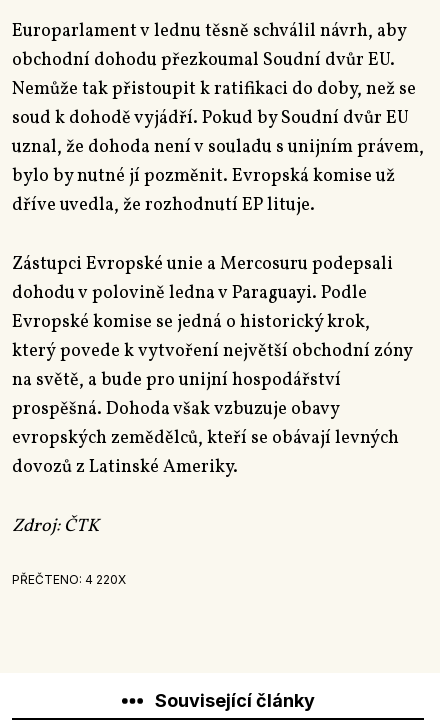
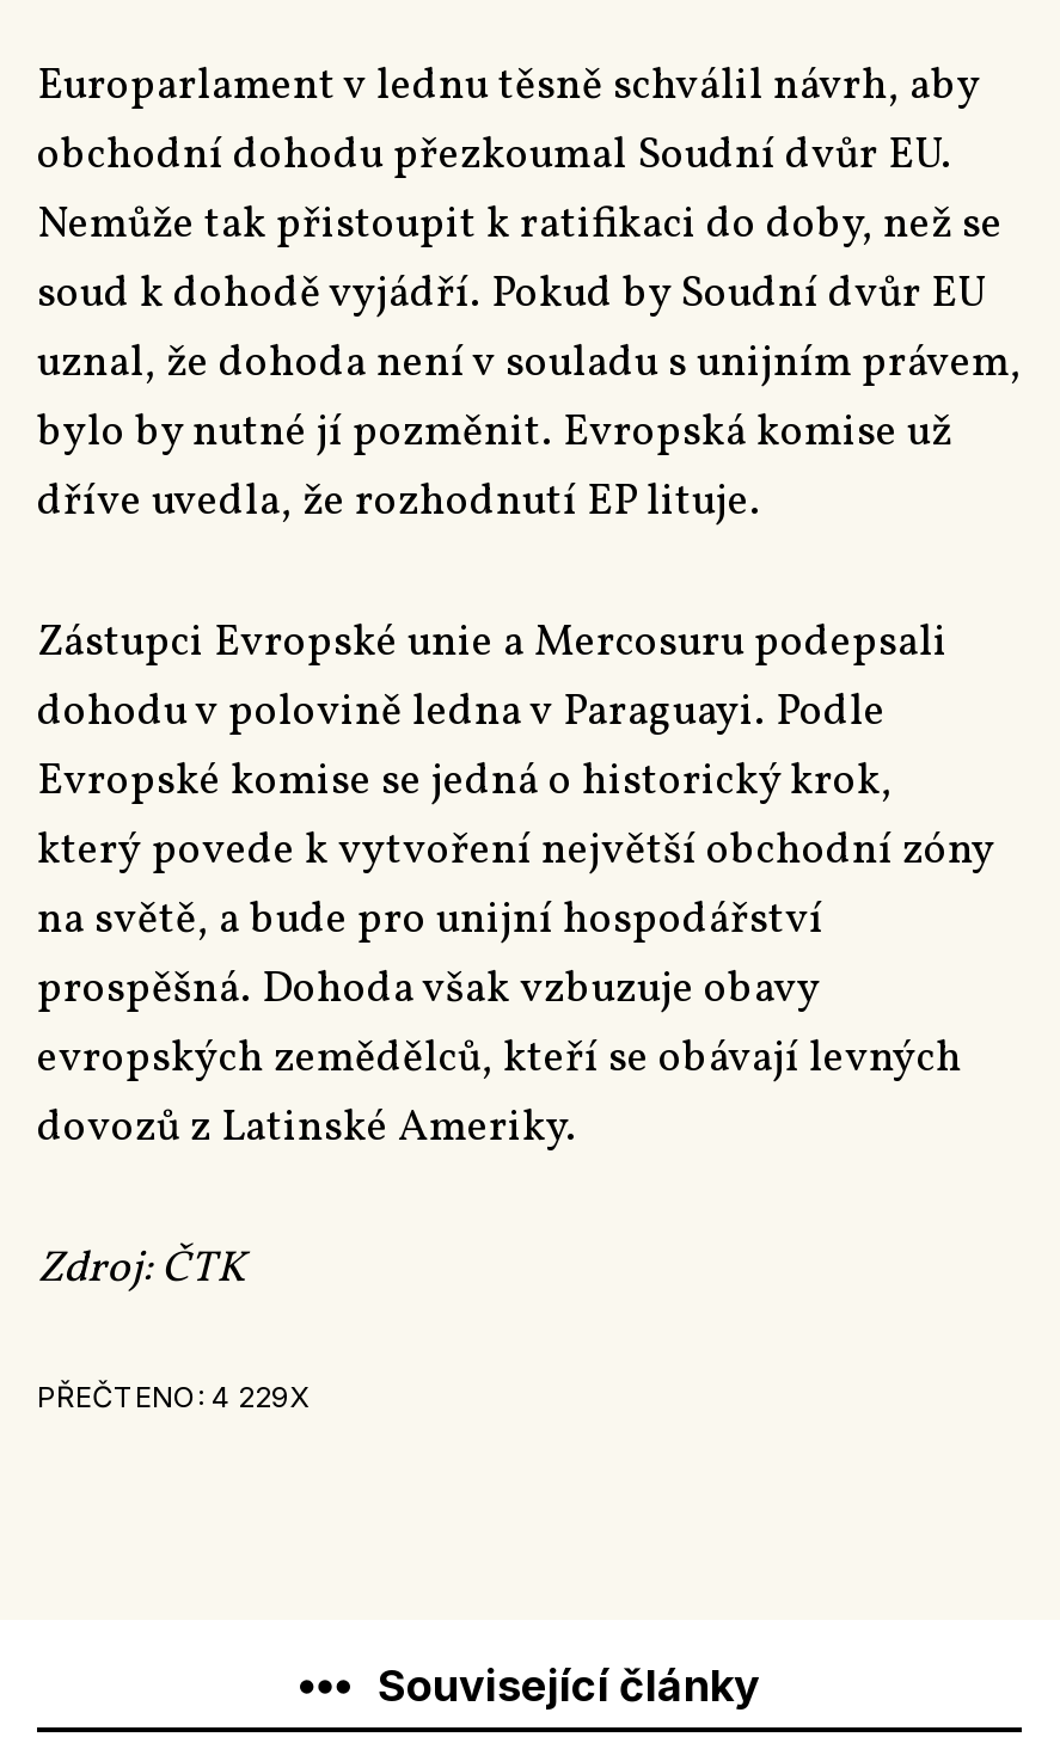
[12,572,126,587] PŘEČTENO: 4 220X -> [37,1379,310,1415] PŘEČTENO: 4 229X

